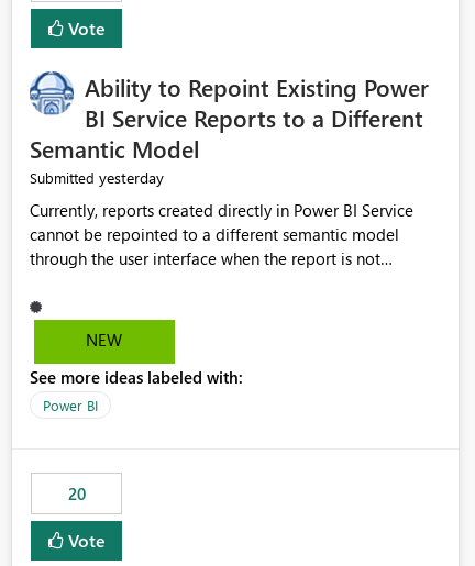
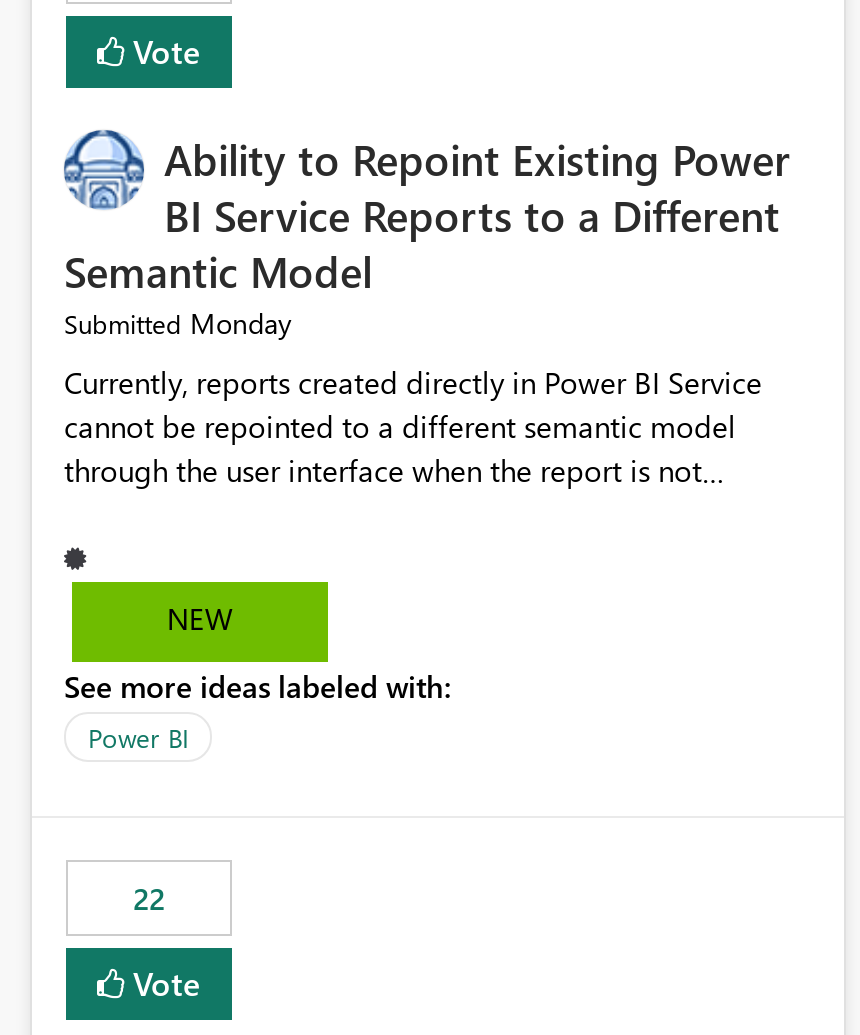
[30,167,164,188] Submitted yesterday -> [64,305,292,343] Submitted Monday
[68,483,85,505] 20 -> [133,879,165,919] 22

